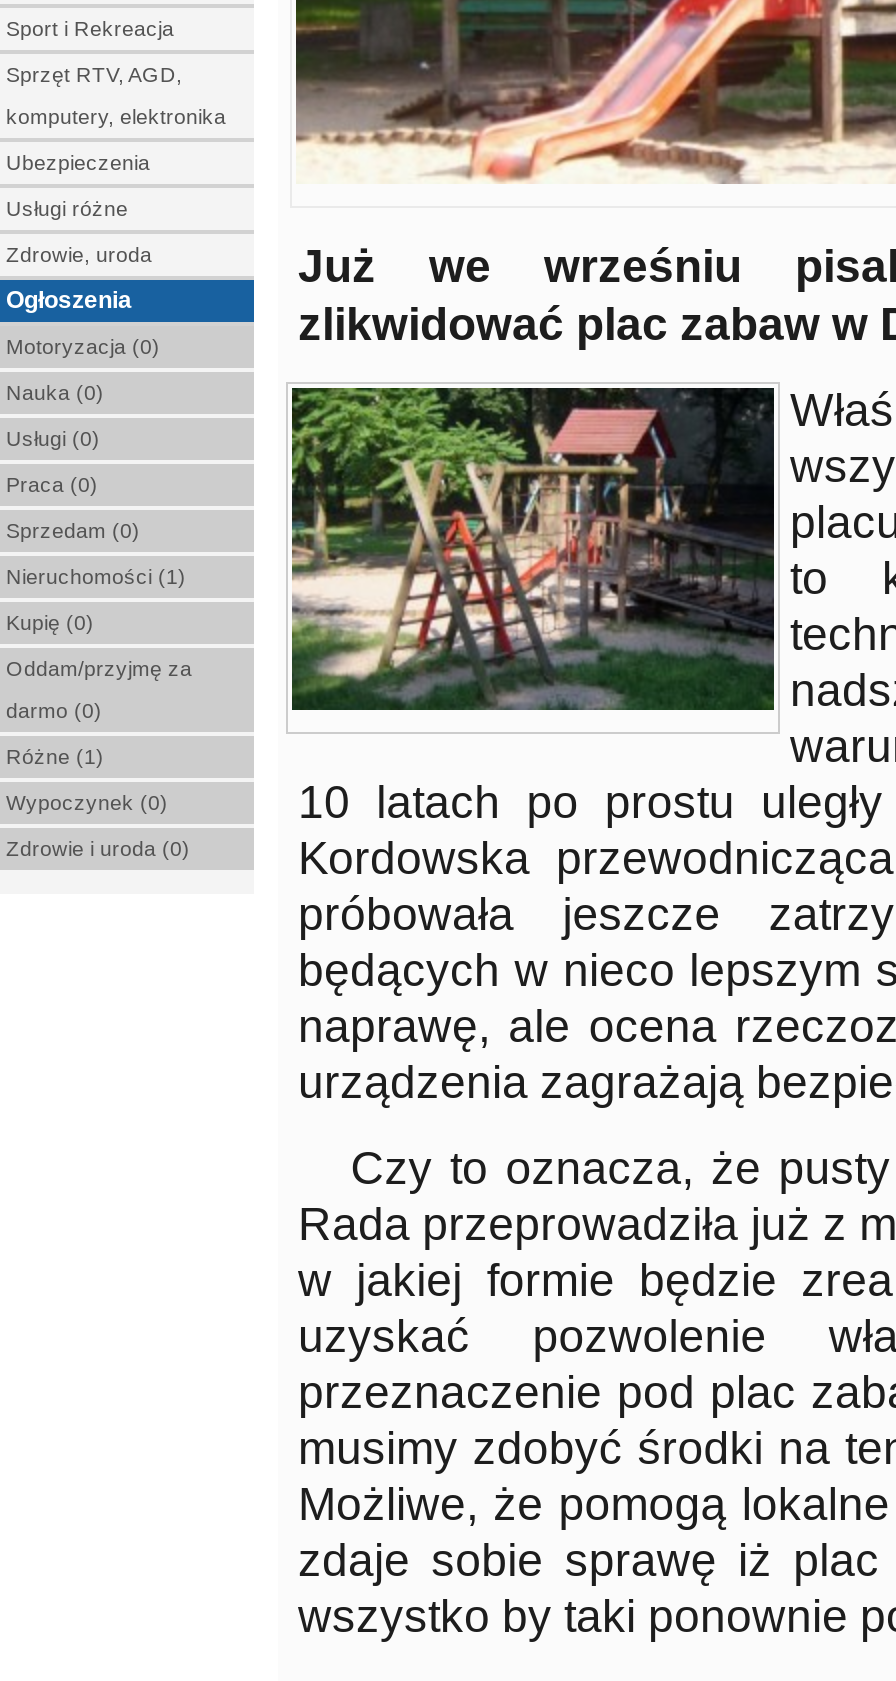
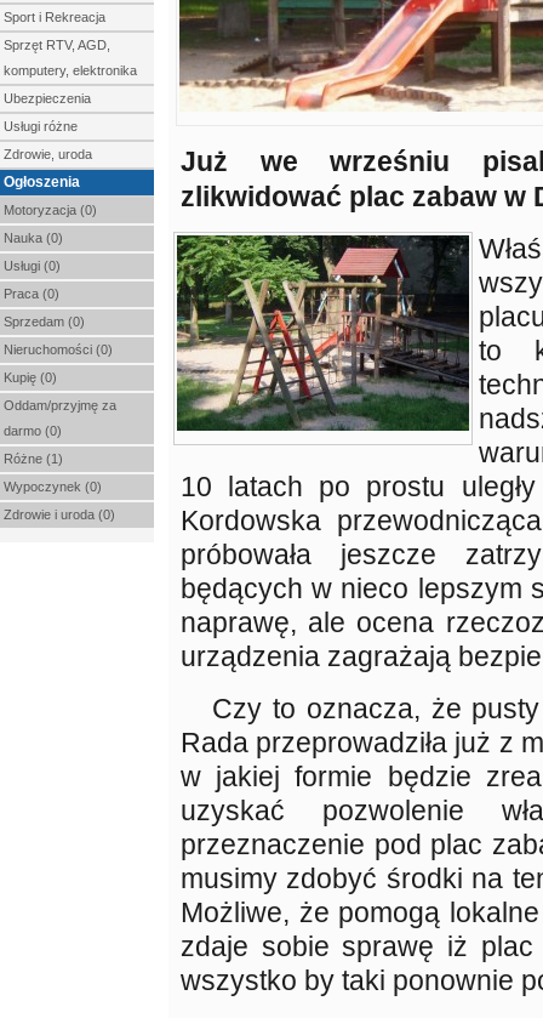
[6,564,186,588] Nieruchomości (1) -> [4,342,113,357] Nieruchomości (0)

